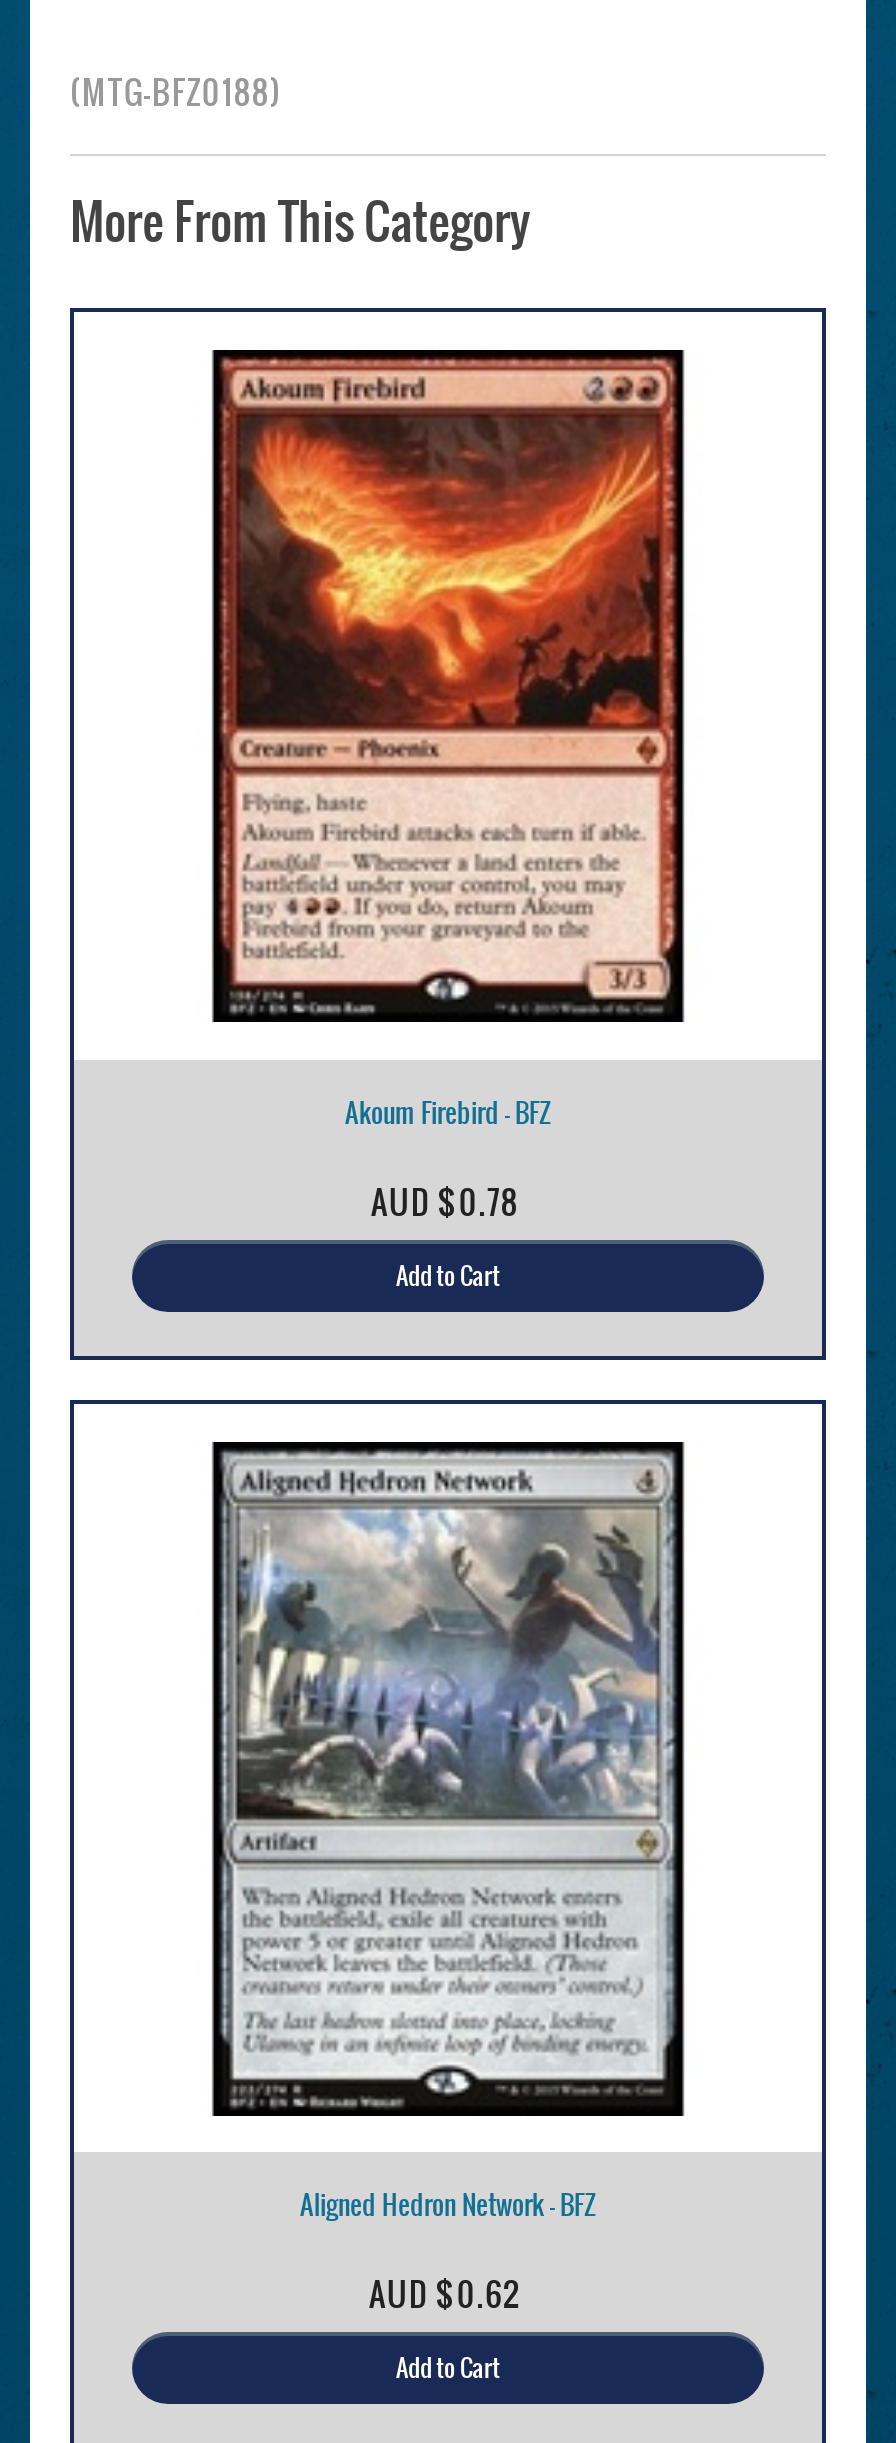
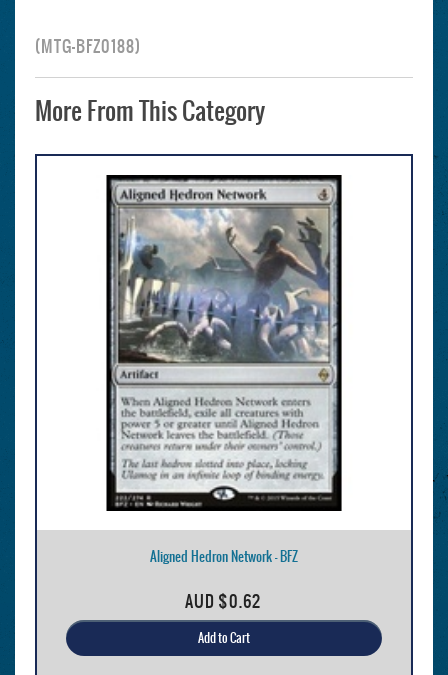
[220,358,678,1294] [image] | Akoum Firebird - BFZ | AUD $0.78 | Add to Cart -> none

